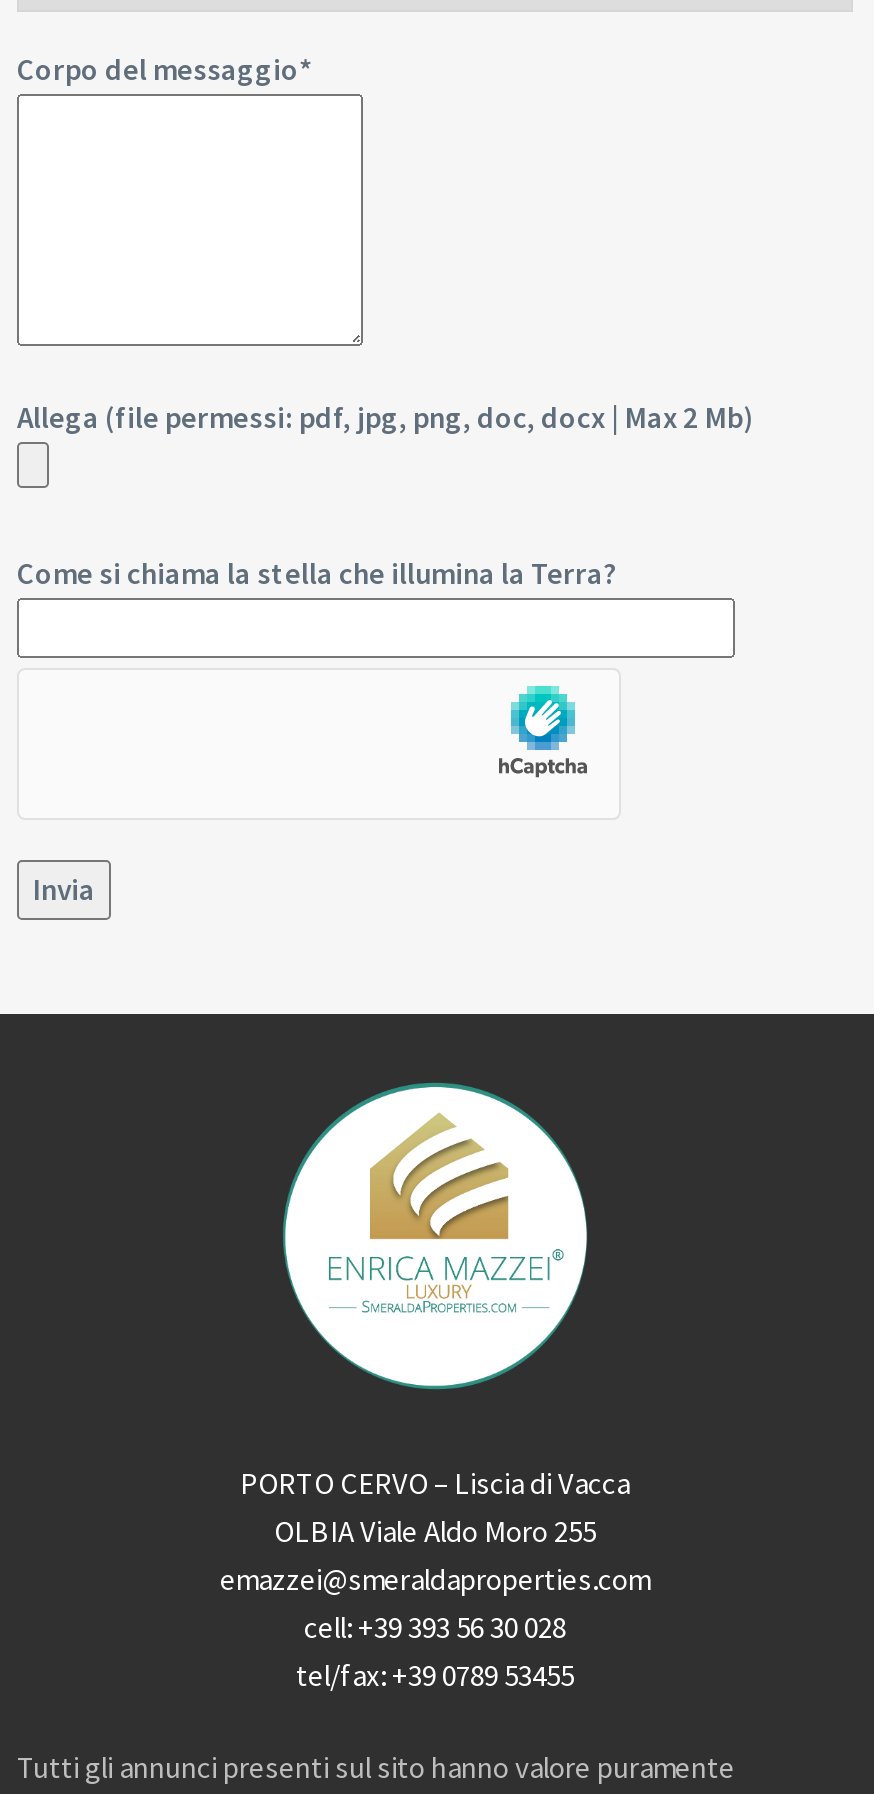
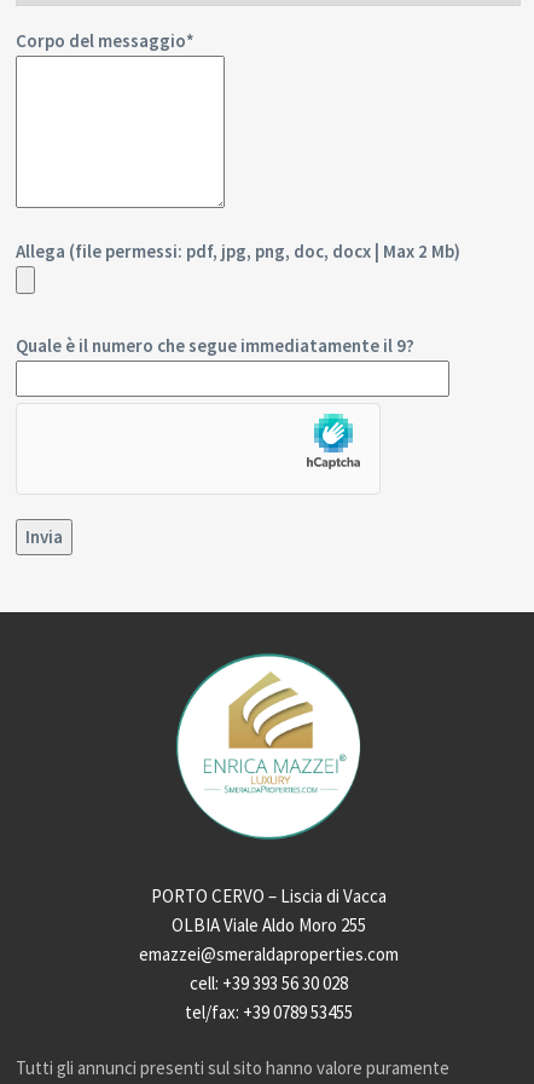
[17,554,617,592] Come si chiama la stella che illumina la Terra? -> [16,334,414,357] Quale è il numero che segue immediatamente il 9?

